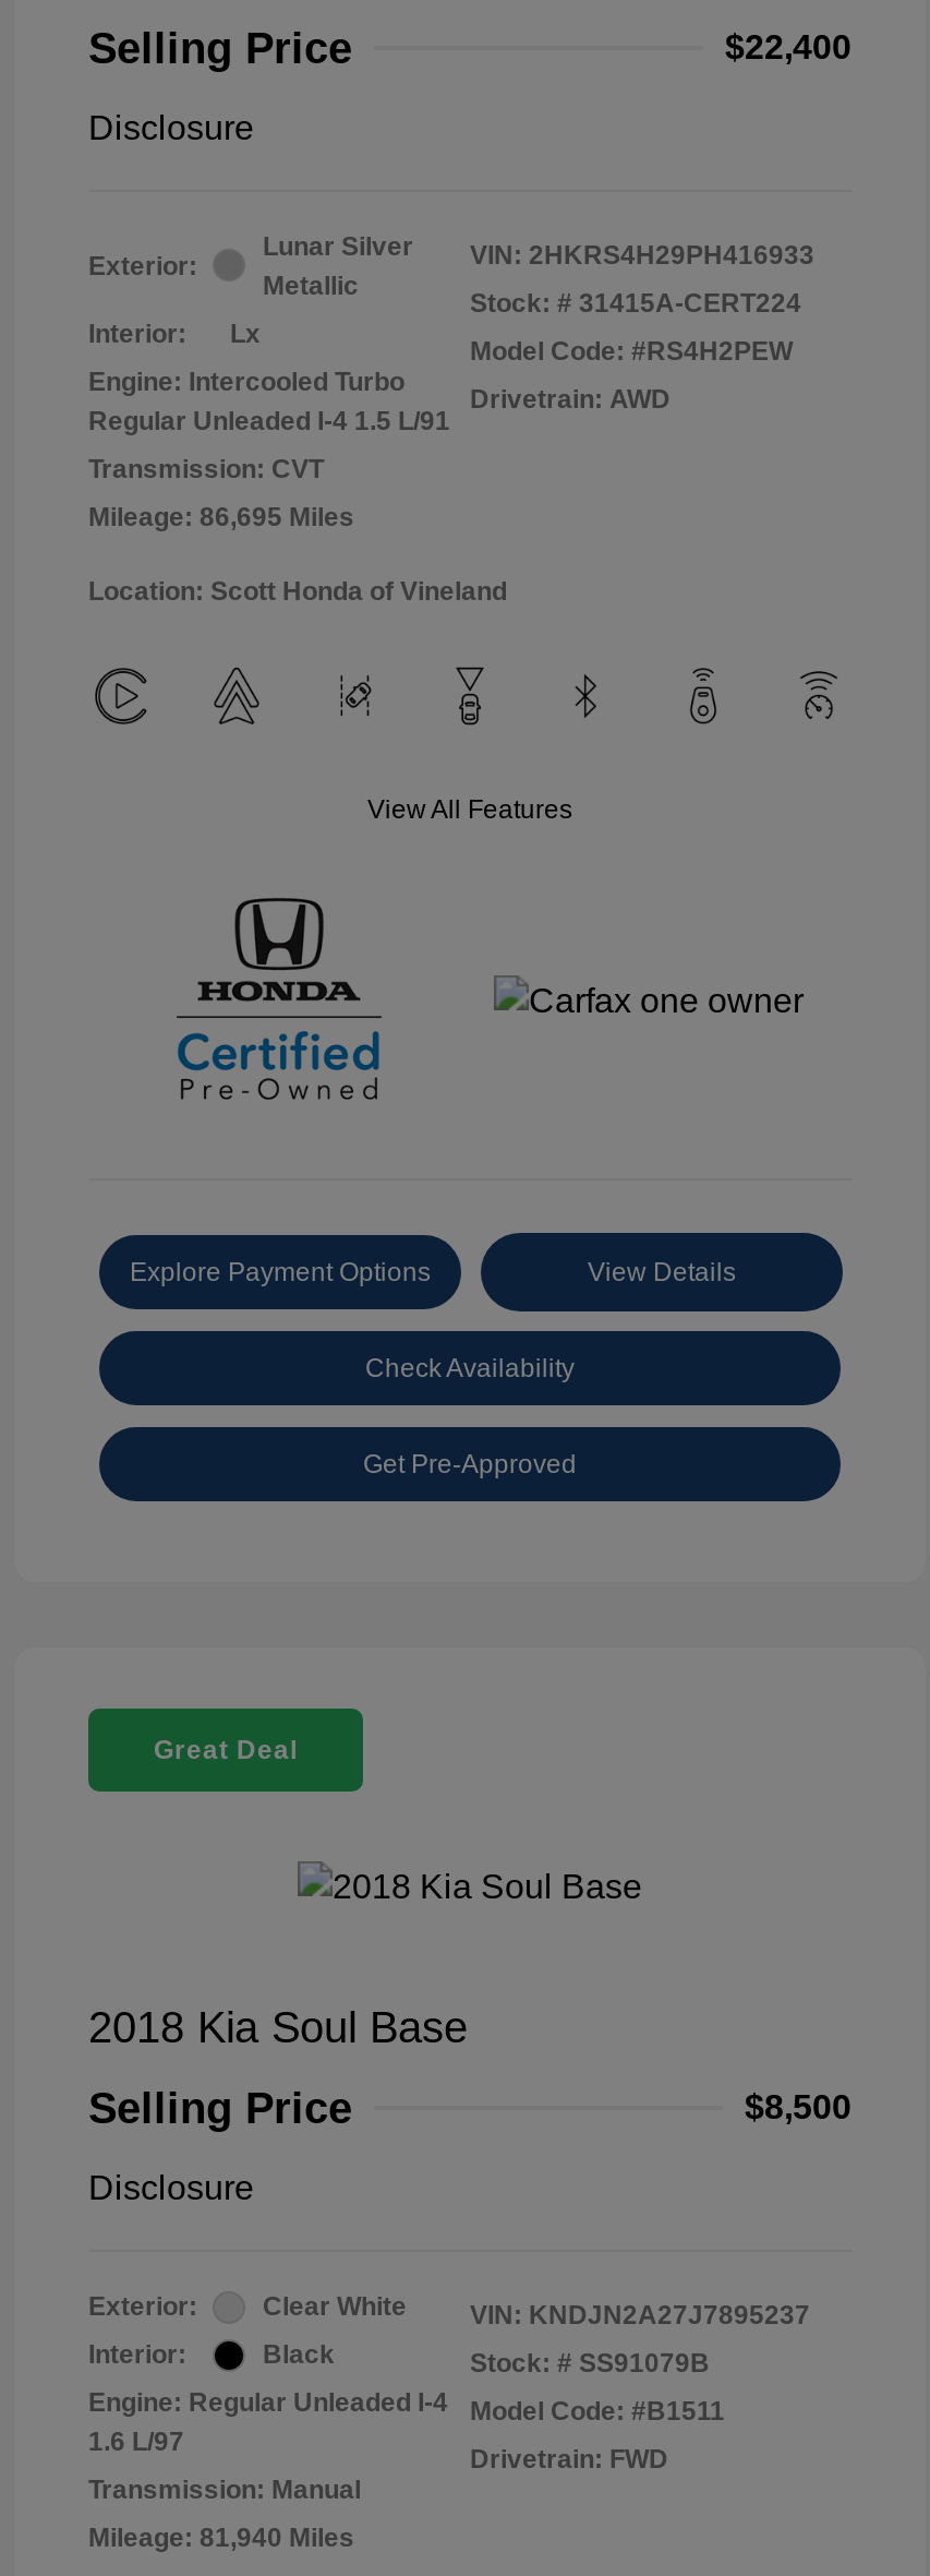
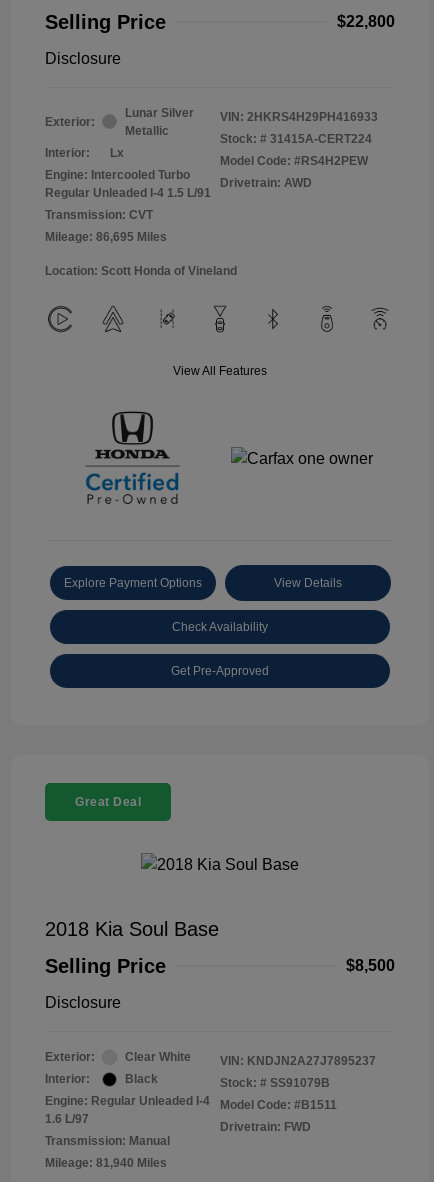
[725,28,852,65] $22,400 -> [337,13,395,30] $22,800

